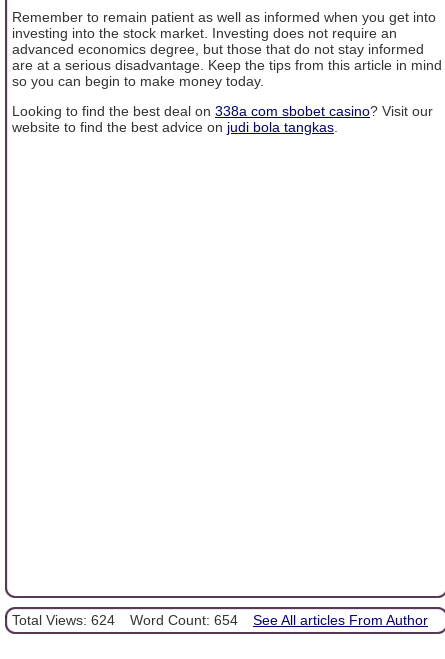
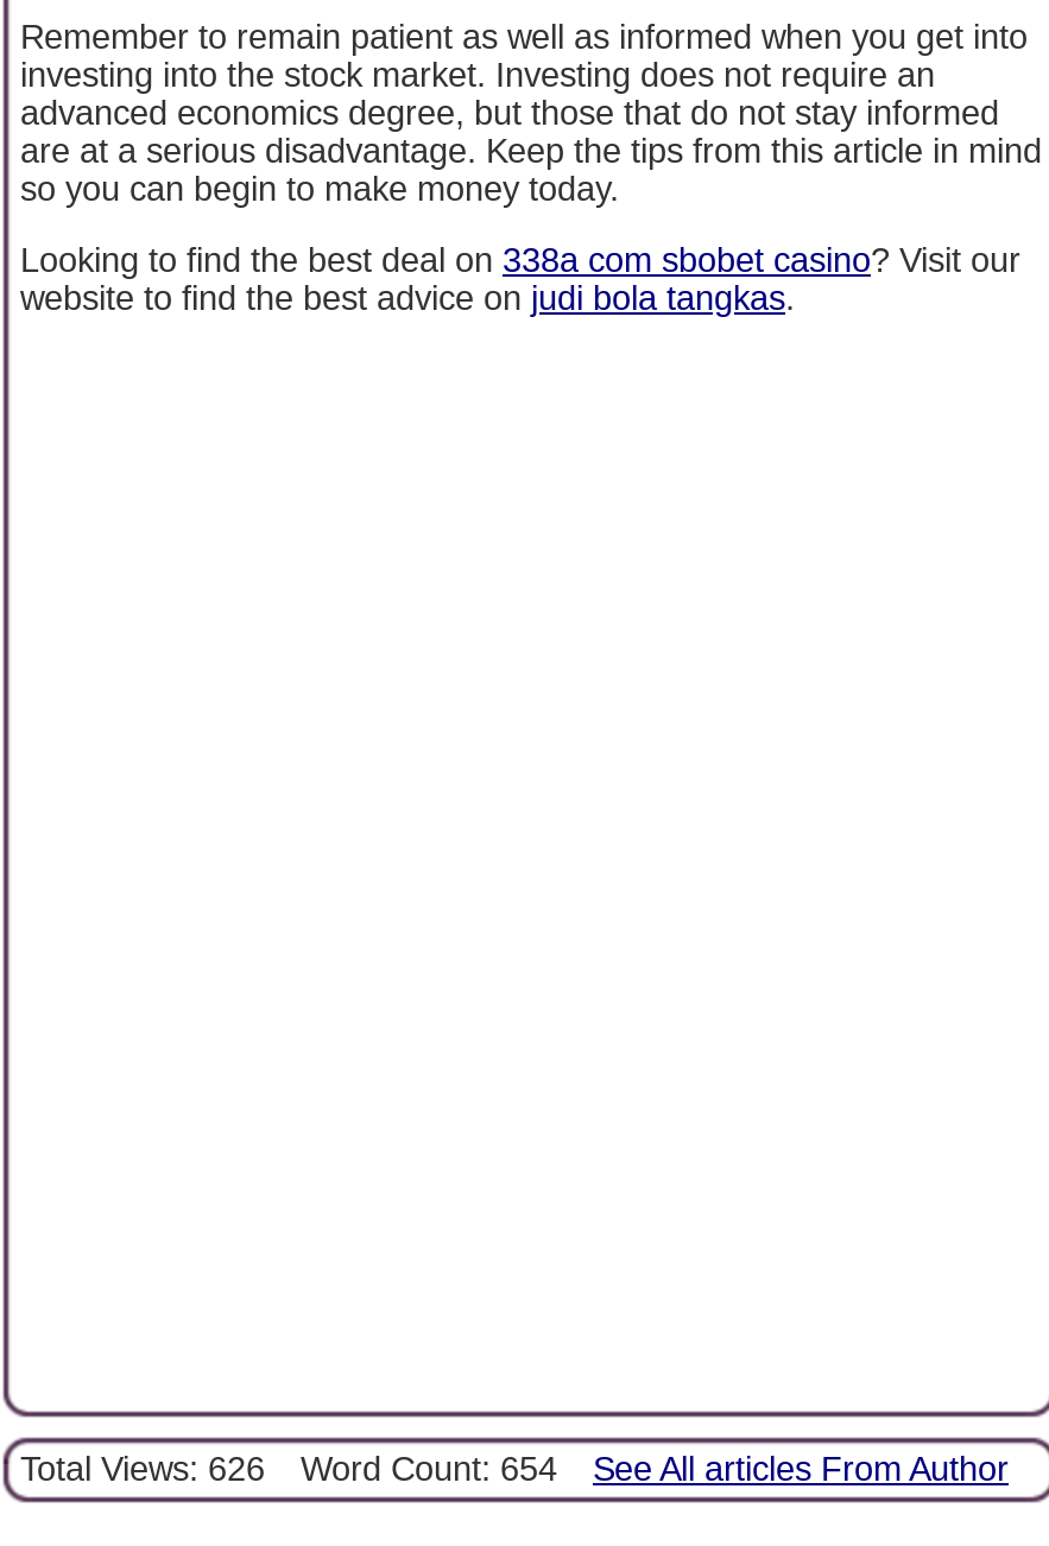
[12,612,428,628] Total Views: 624 Word Count: 654 See All articles From Author -> [20,1451,1009,1489] Total Views: 626 Word Count: 654 See All articles From Author

